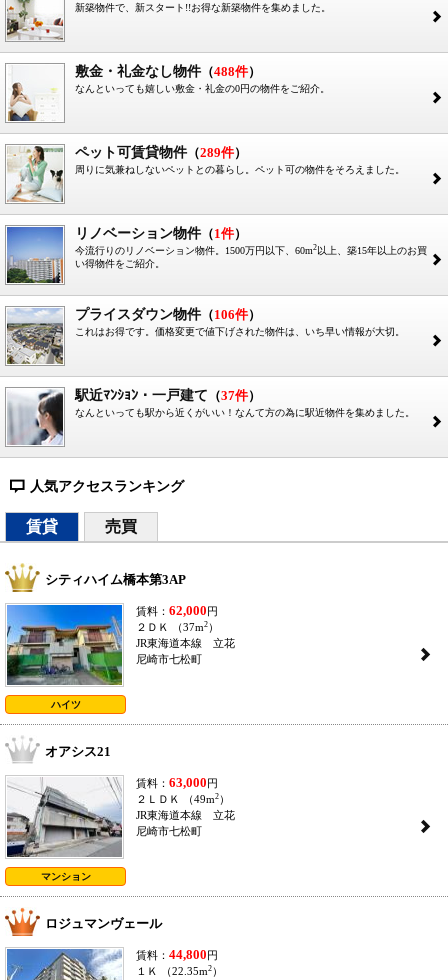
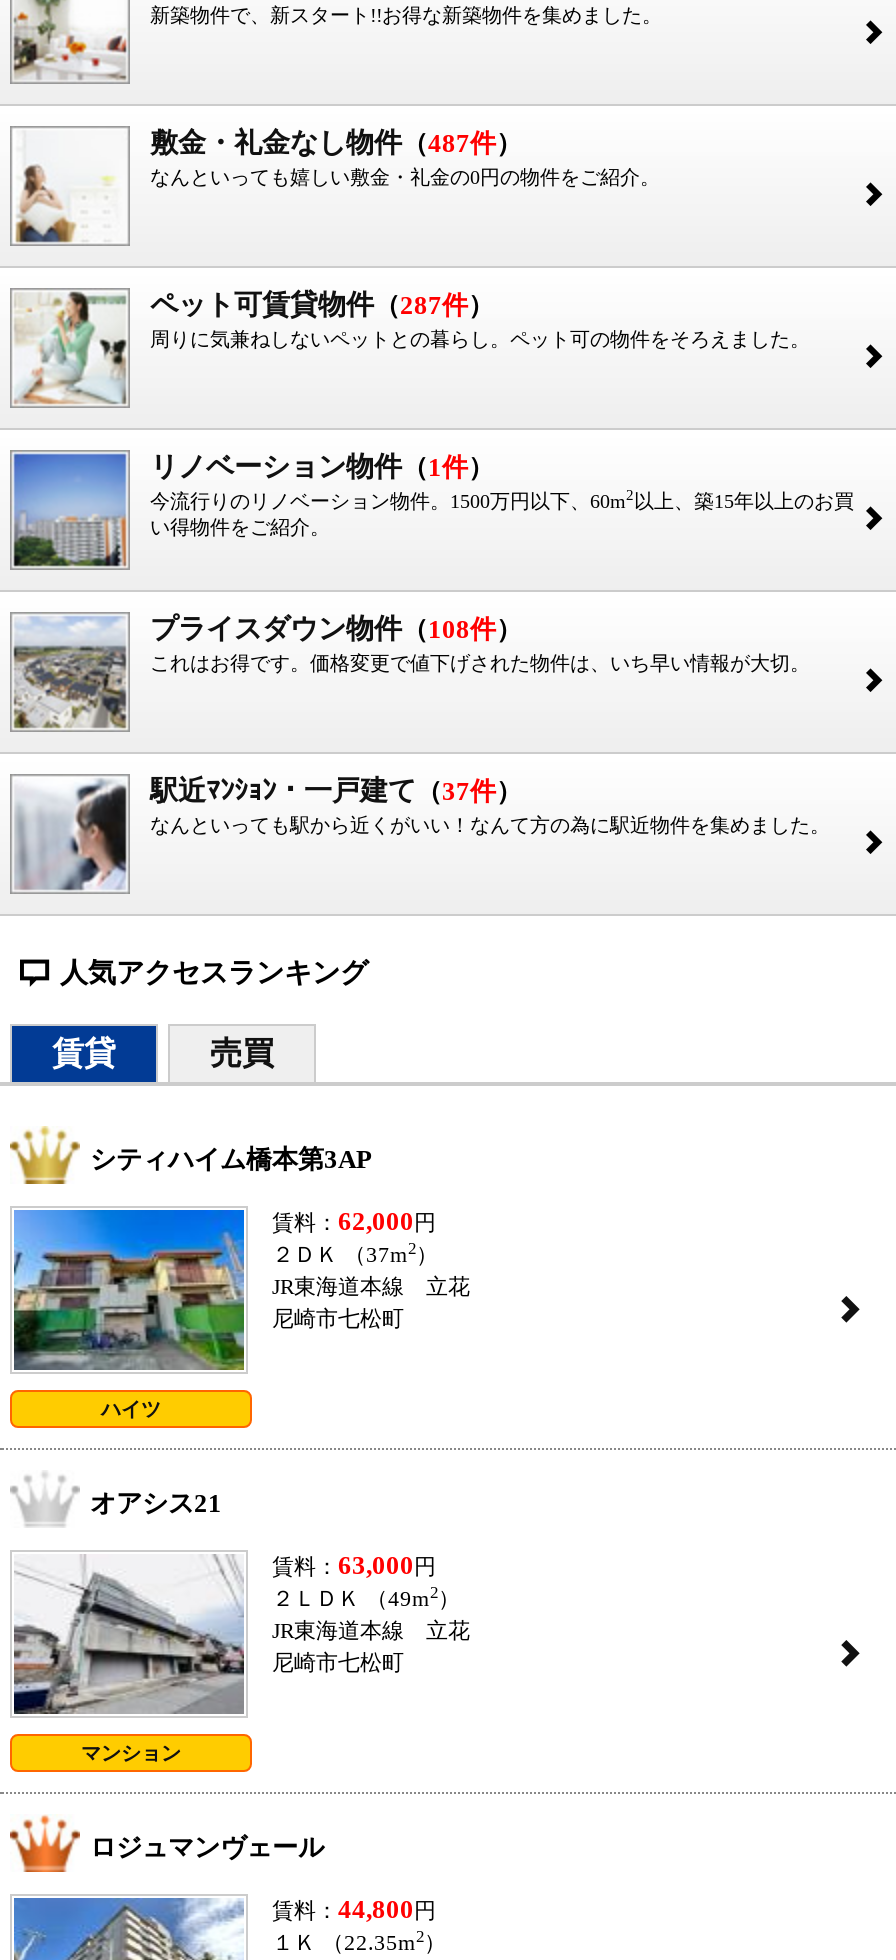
[75,64,261,79] 敷金・礼金なし物件（488件） -> [150,128,522,158] 敷金・礼金なし物件（487件）
[75,145,247,160] ペット可賃貸物件（289件） -> [150,290,494,320] ペット可賃貸物件（287件）
[75,307,261,322] プライスダウン物件（106件） -> [150,614,522,644] プライスダウン物件（108件）

